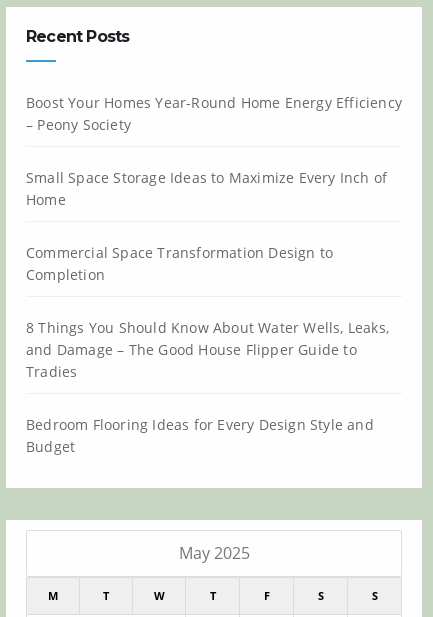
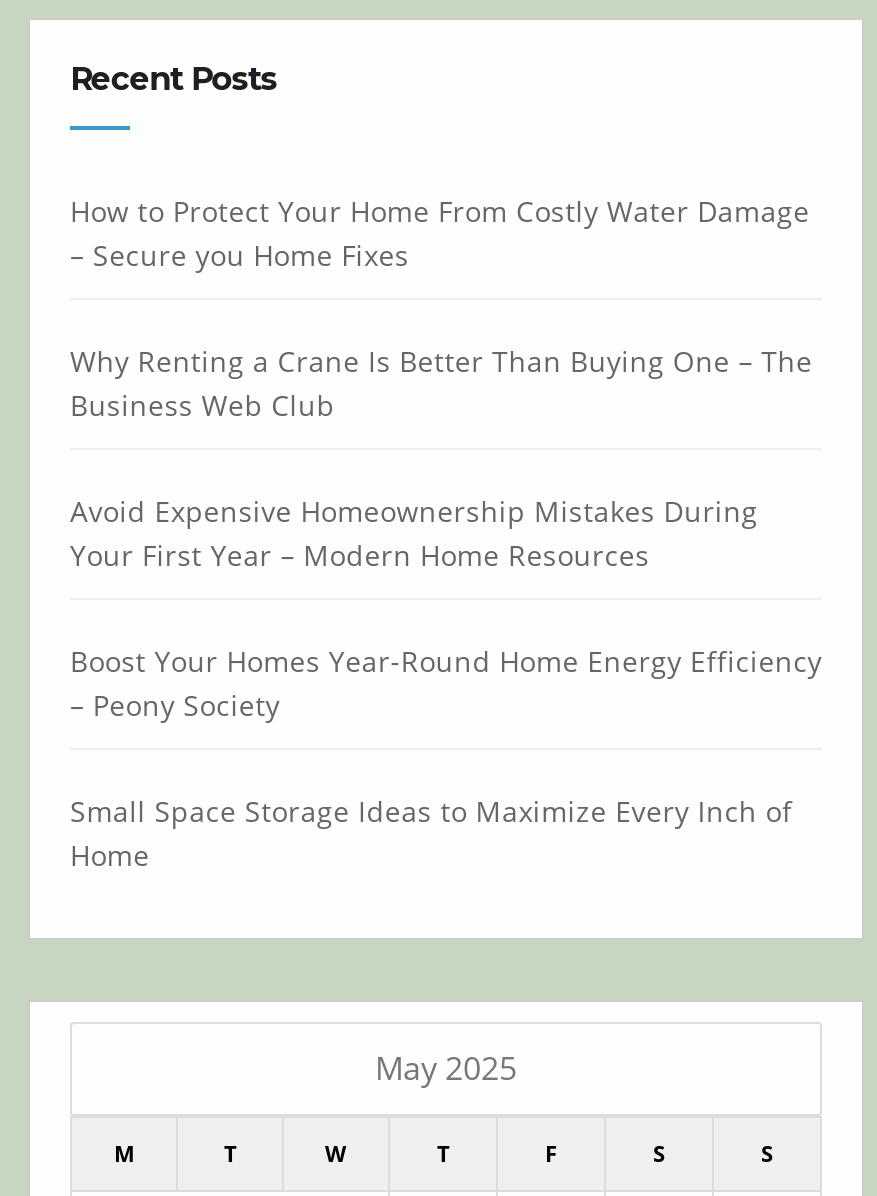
none -> [70,192,812,574] How to Protect Your Home From Costly Water Damage | – Secure you Home Fixes | Why Renting a Crane Is Better Than Buying One – The | Business Web Club | Avoid Expensive Homeownership Mistakes During | Your First Year – Modern Home Resources
moved [26,93,402,209] -> [70,642,822,874]: Boost Your Homes Year-Round Home Energy Efficiency | – Peony Society | Small Space Storage Ideas to Maximize Every Inch of | Home
[26,243,389,456] Commercial Space Transformation Design to | Completion | 8 Things You Should Know About Water Wells, Leaks, | and Damage – The Good House Flipper Guide to | Tradies | Bedroom Flooring Ideas for Every Design Style and | Budget -> none

